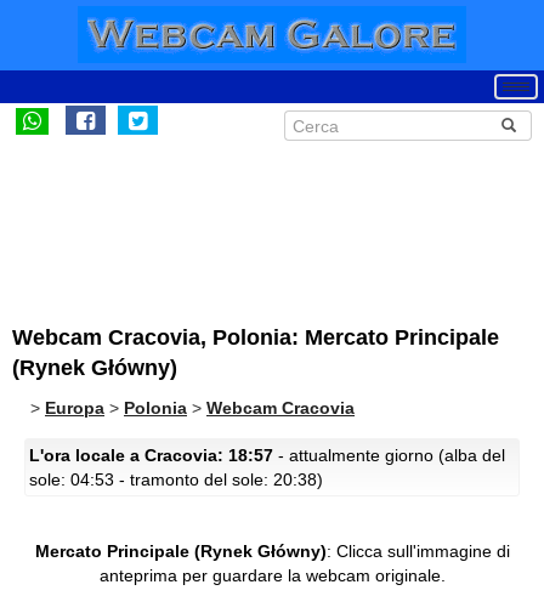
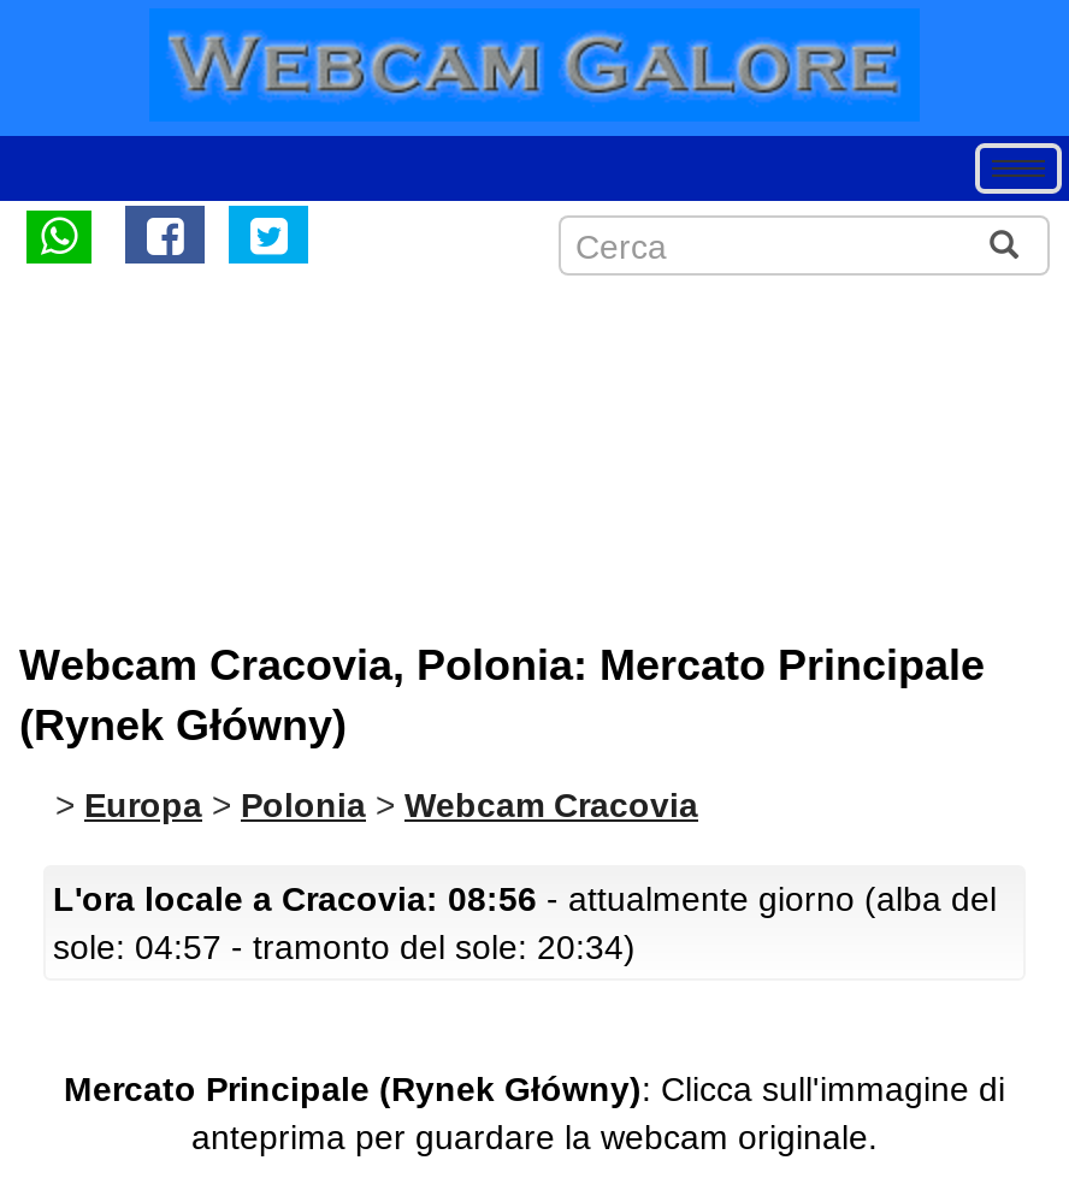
[29,445,505,465] L'ora locale a Cracovia: 18:57 - attualmente giorno (alba del -> [53,880,997,918] L'ora locale a Cracovia: 08:56 - attualmente giorno (alba del
[29,470,323,489] sole: 04:53 - tramonto del sole: 20:38) -> [53,928,636,966] sole: 04:57 - tramonto del sole: 20:34)

